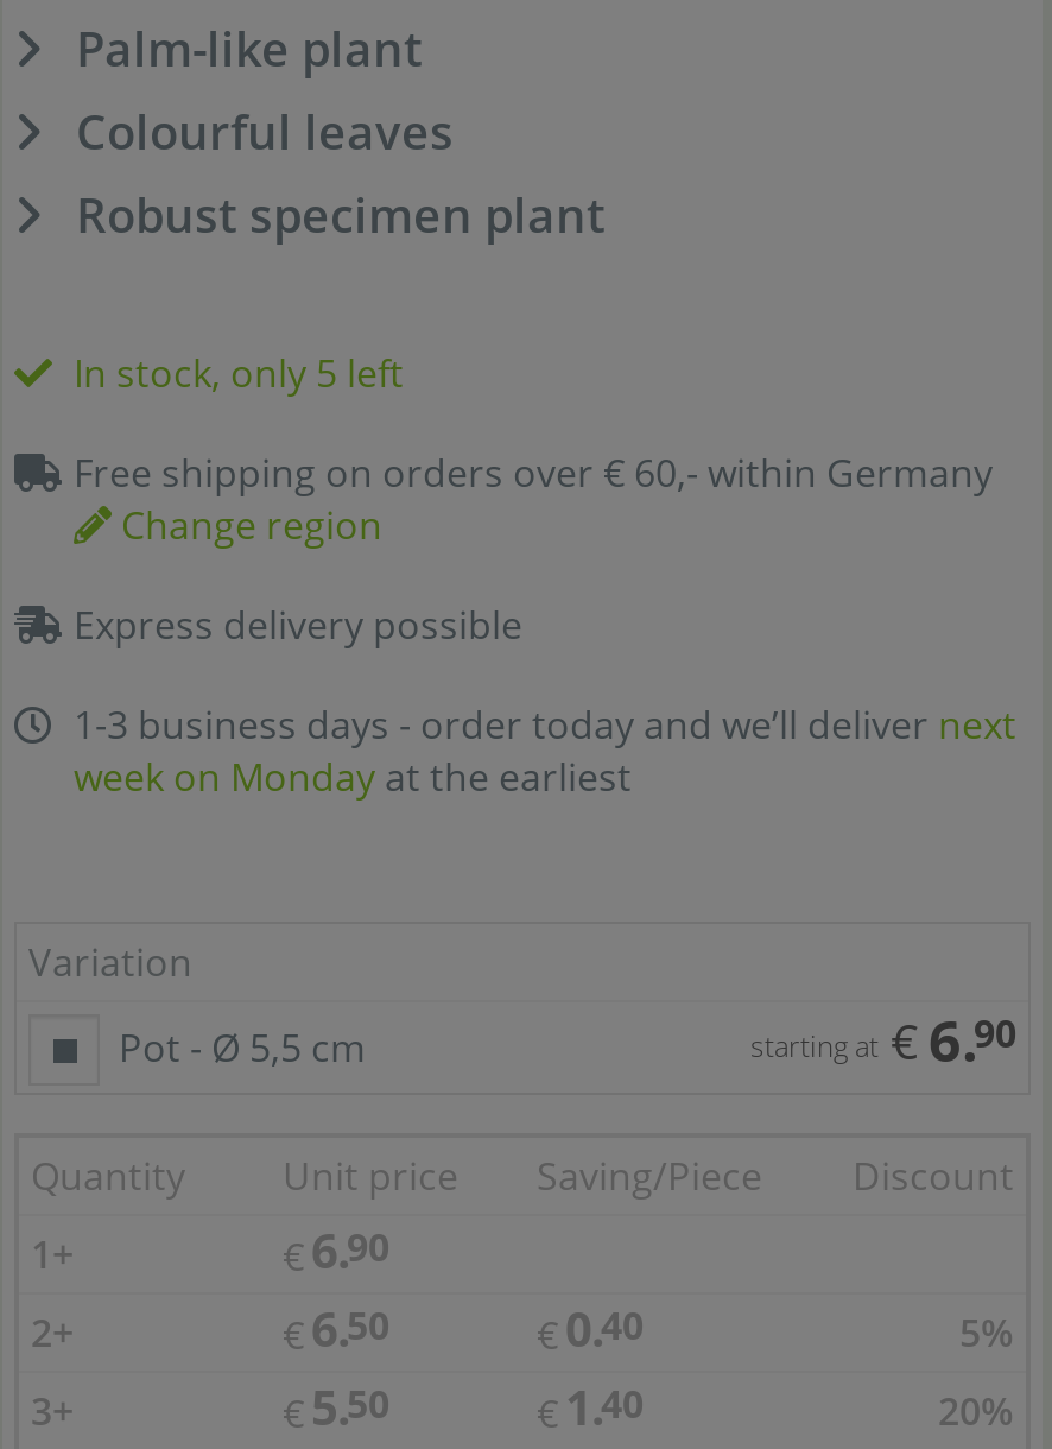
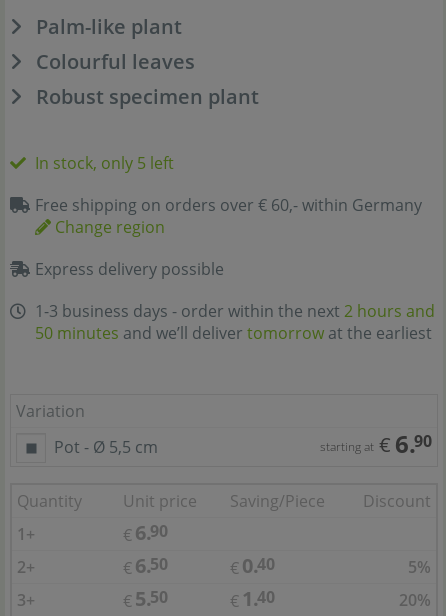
[74,698,1016,803] 1-3 business days - order today and we’ll deliver next | week on Monday at the earliest -> [35,300,435,344] 1-3 business days - order within the next 2 hours and | 50 minutes and we’ll deliver tomorrow at the earliest

